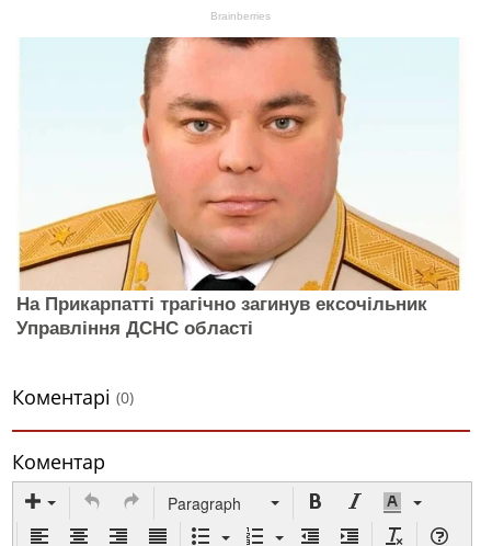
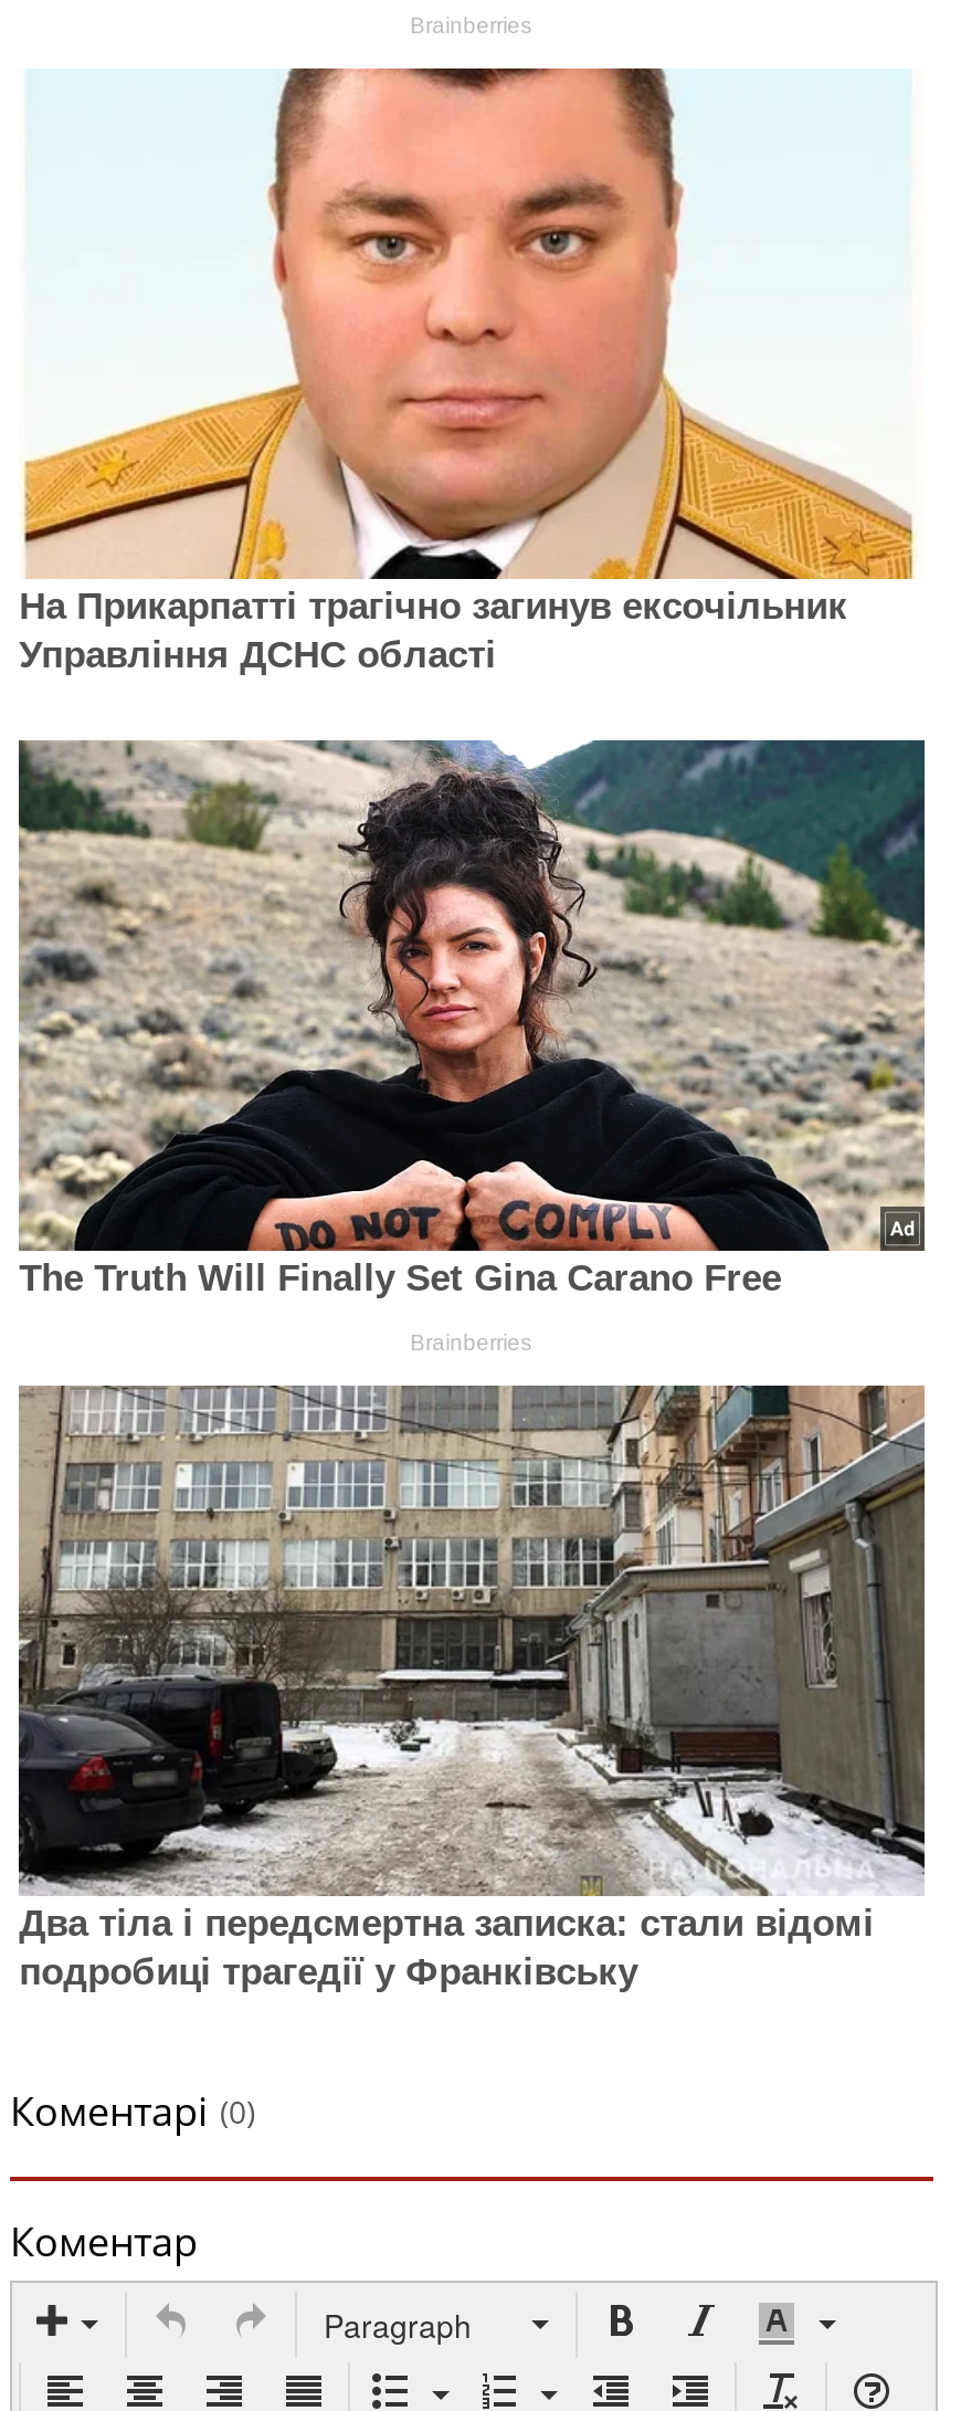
none -> [17,738,927,1354] [image] | The Truth Will Finally Set Gina Carano Free | Brainberries
none -> [17,1383,927,1992] [image] | Два тіла і передсмертна записка: стали відомі | подробиці трагедії у Франківську

